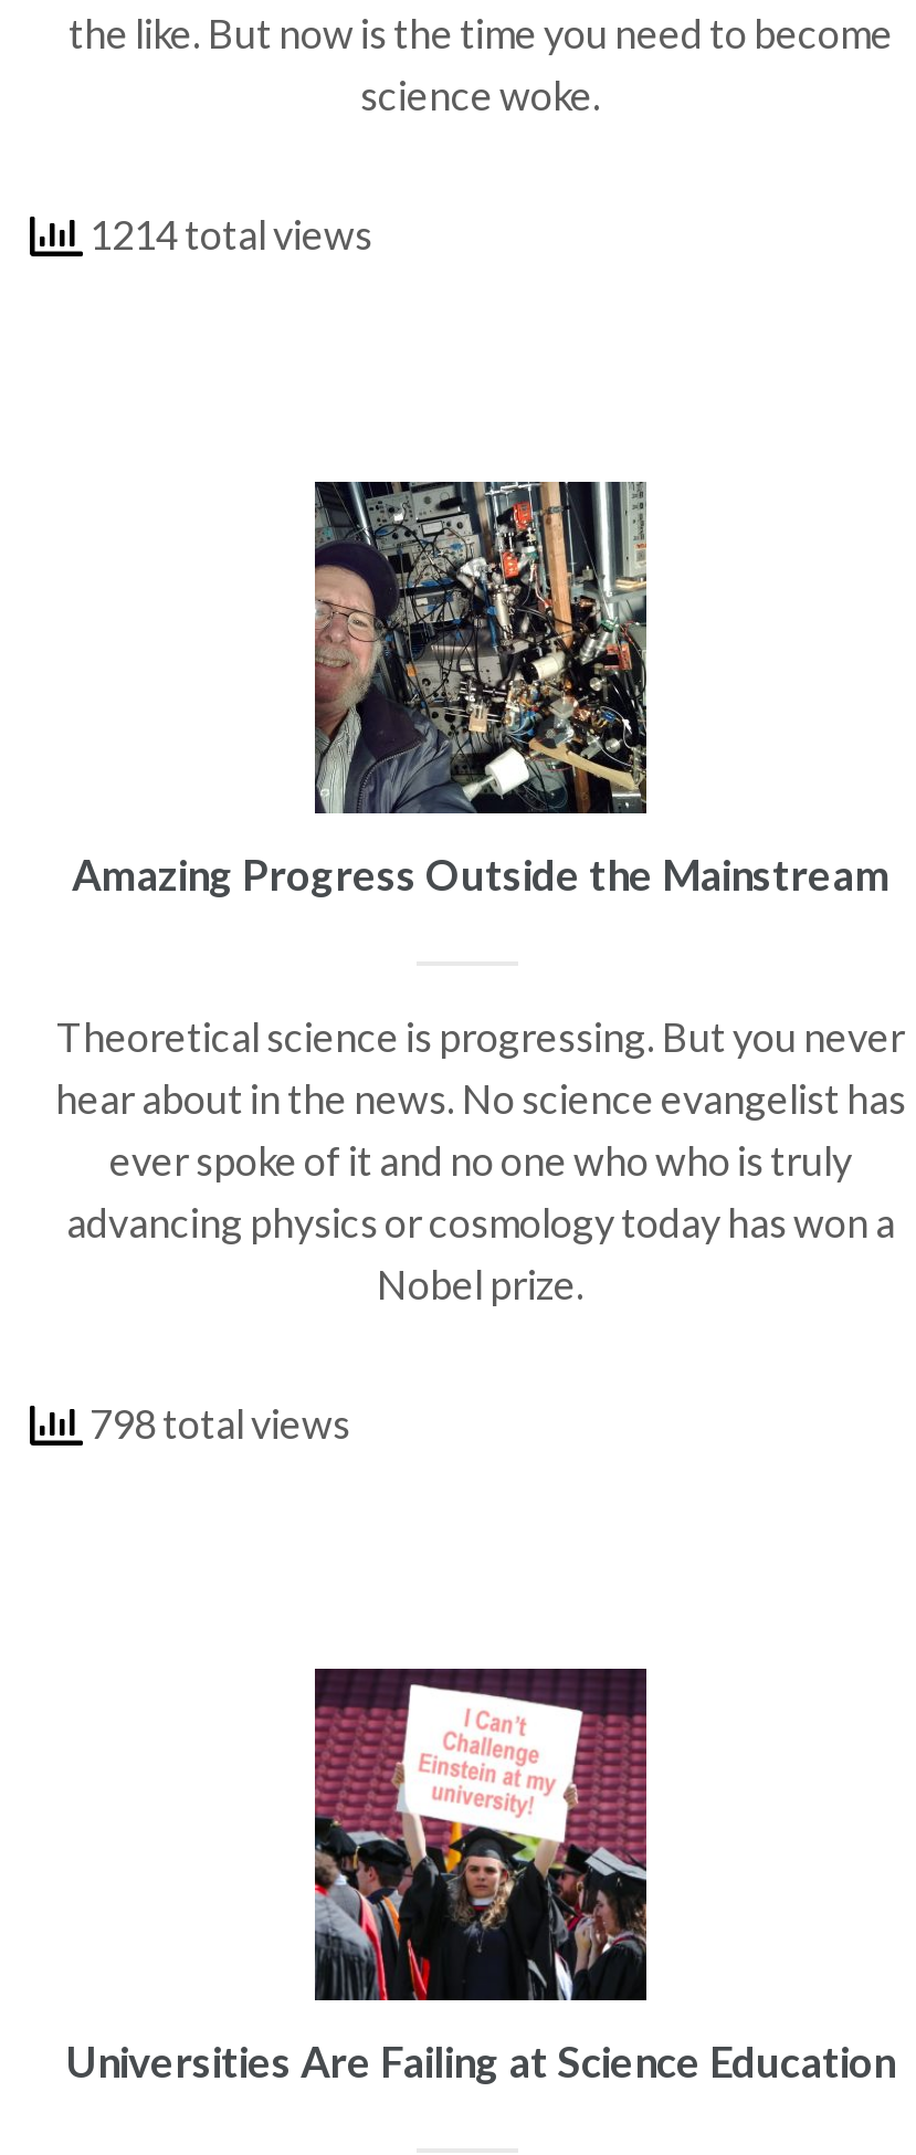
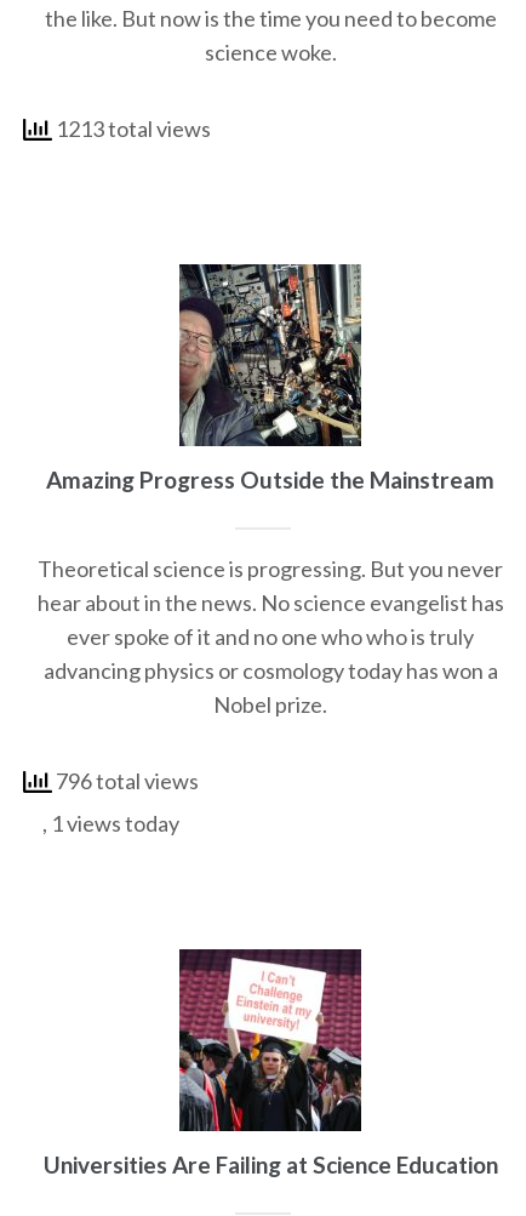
[83,210,372,259] 1214 total views -> [52,115,211,142] 1213 total views
[83,1398,350,1447] 798 total views -> [42,767,199,837] 796 total views | , 1 views today

